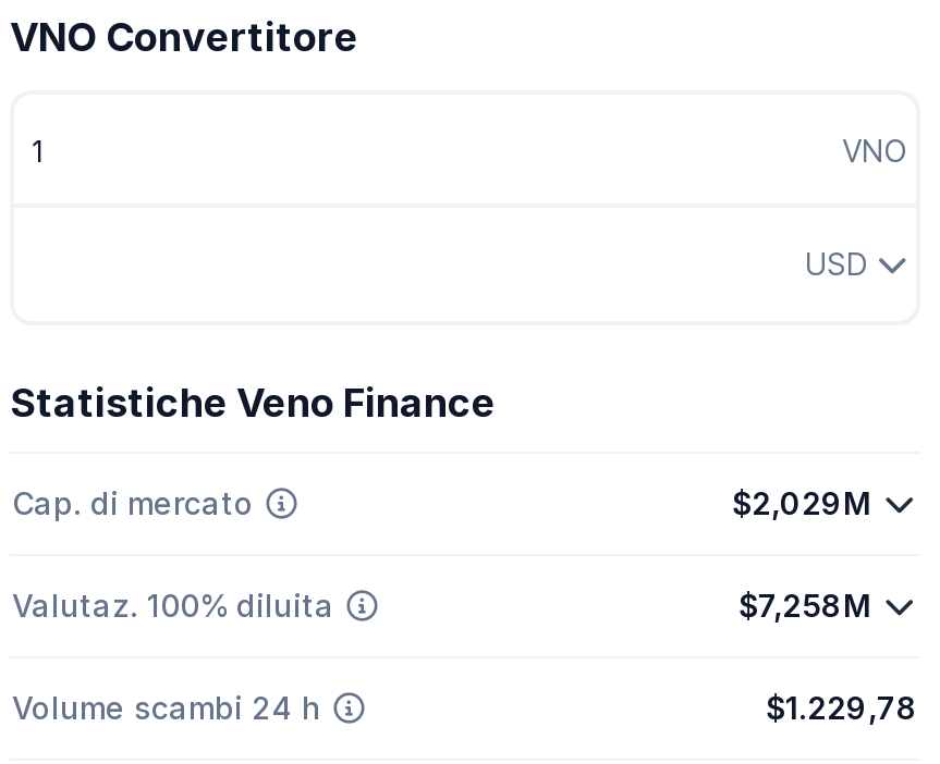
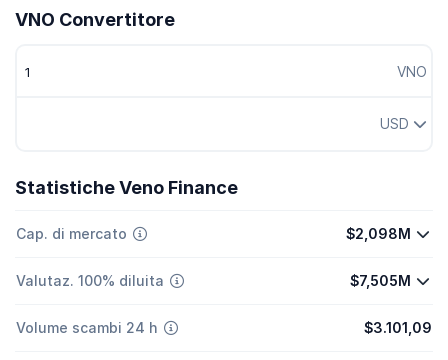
[732,484,871,521] $2,029M -> [345,225,410,242] $2,098M
[738,587,871,624] $7,258M -> [349,272,410,289] $7,505M
[766,689,918,726] $1.229,78 -> [364,319,432,336] $3.101,09

